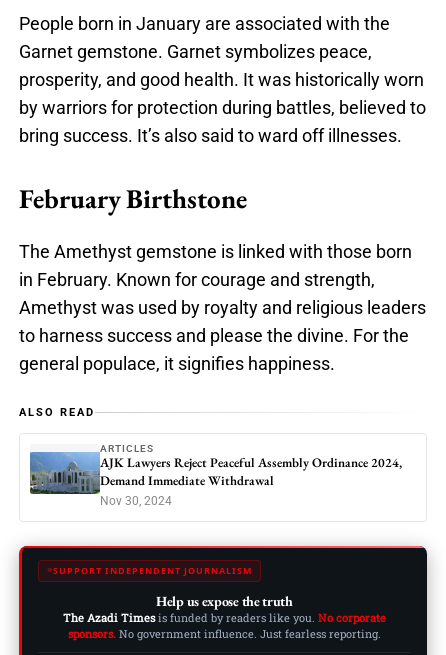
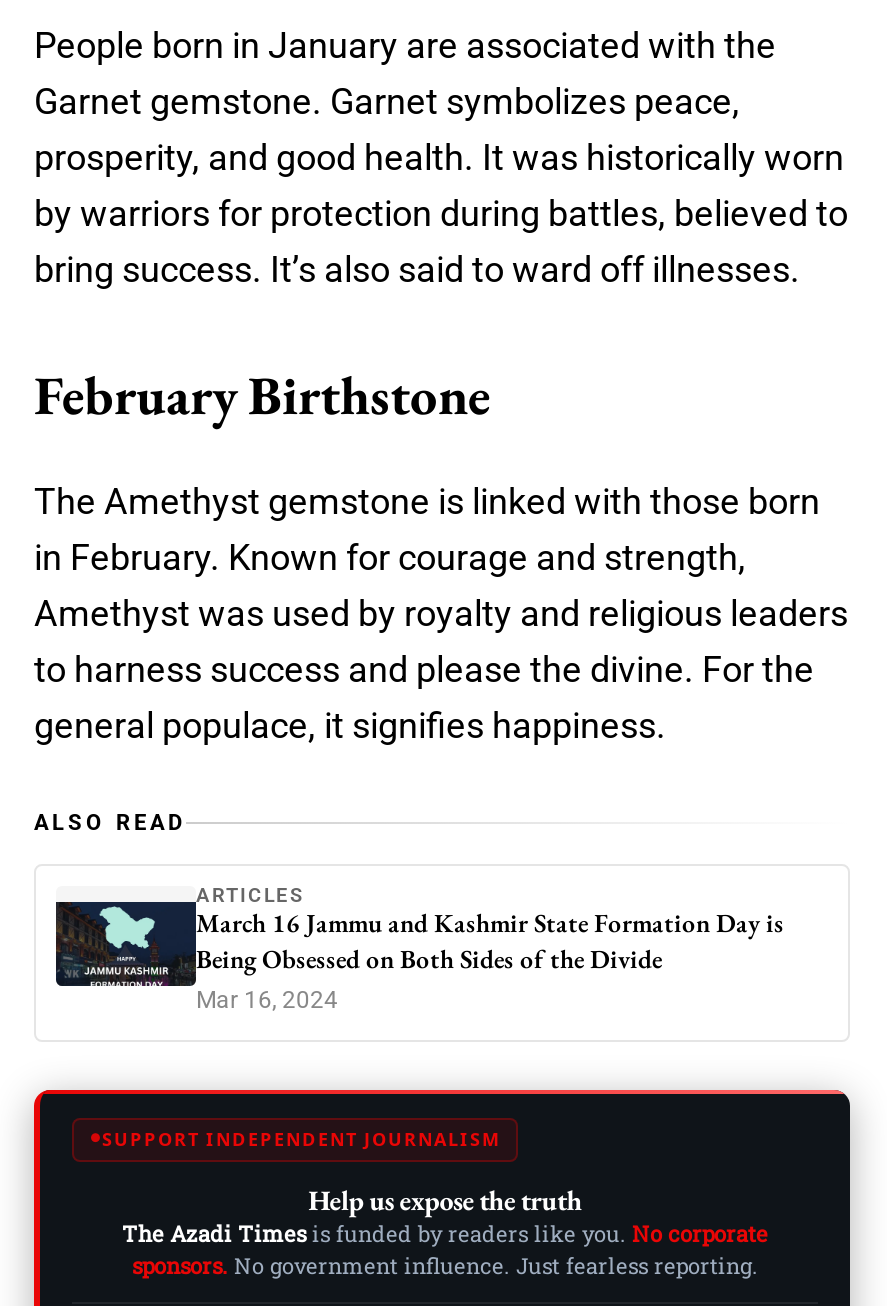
[29,451,402,508] [image] | AJK Lawyers Reject Peaceful Assembly Ordinance 2024, | Demand Immediate Withdrawal | Nov 30, 2024 -> [54,900,784,1014] [image] | March 16 Jammu and Kashmir State Formation Day is | Being Obsessed on Both Sides of the Divide | Mar 16, 2024

